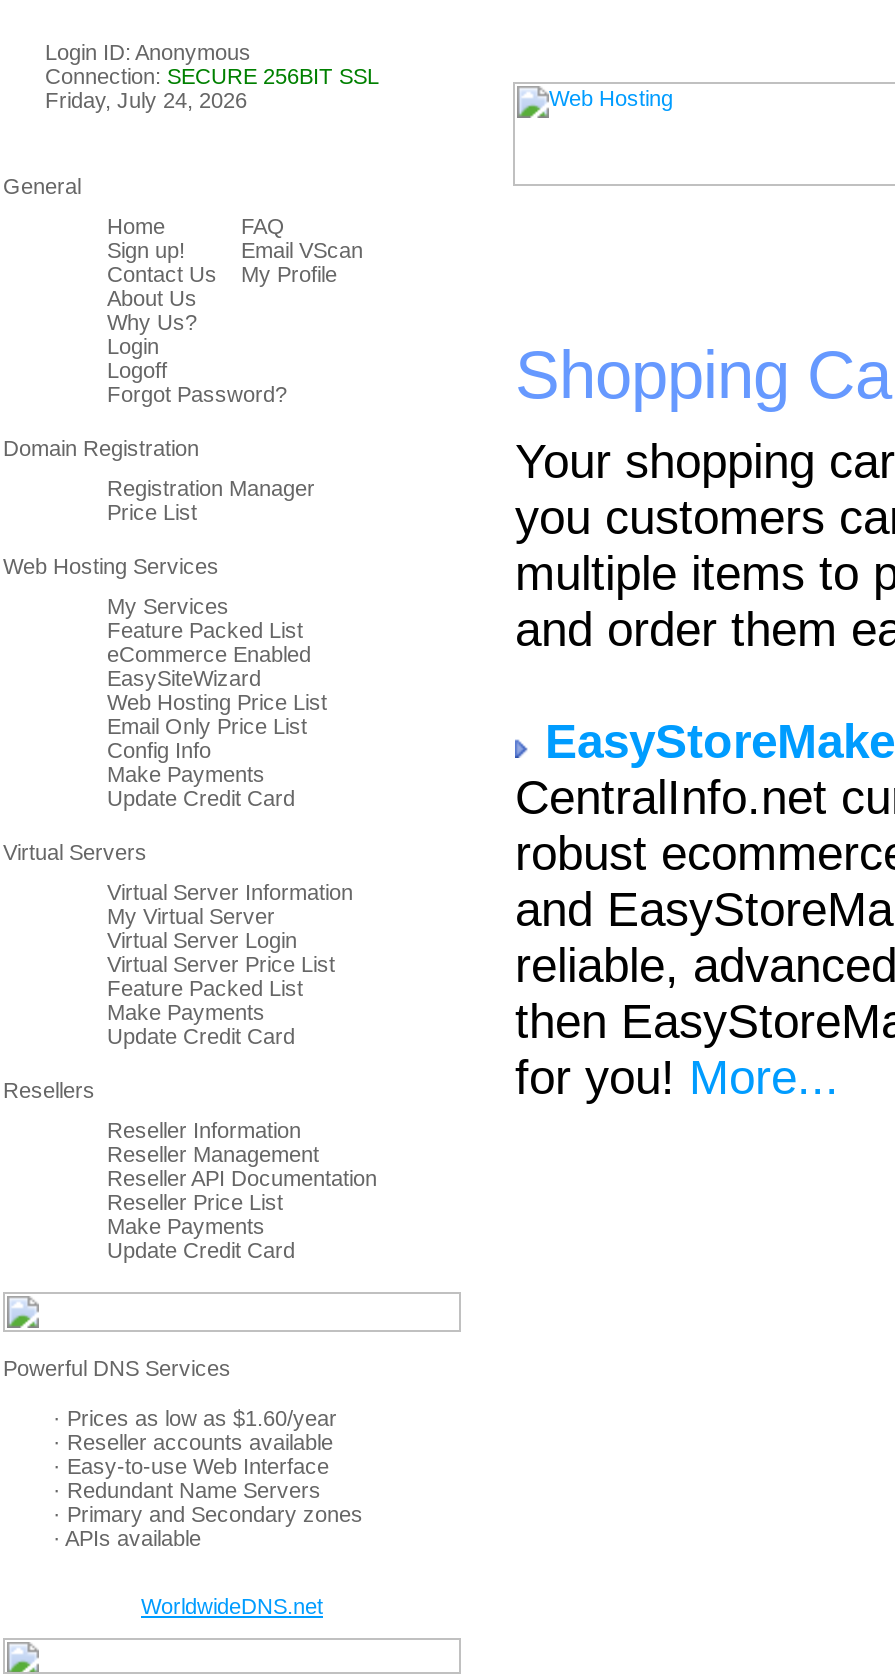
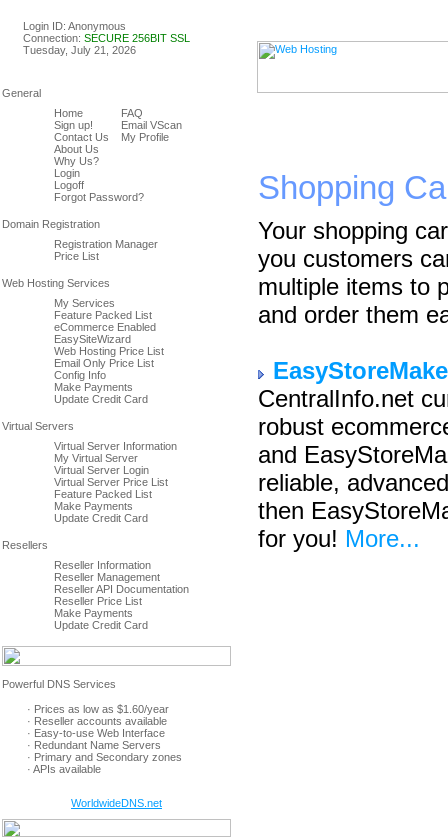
[45,88,247,112] Friday, July 24, 2026 -> [23,44,136,56] Tuesday, July 21, 2026

